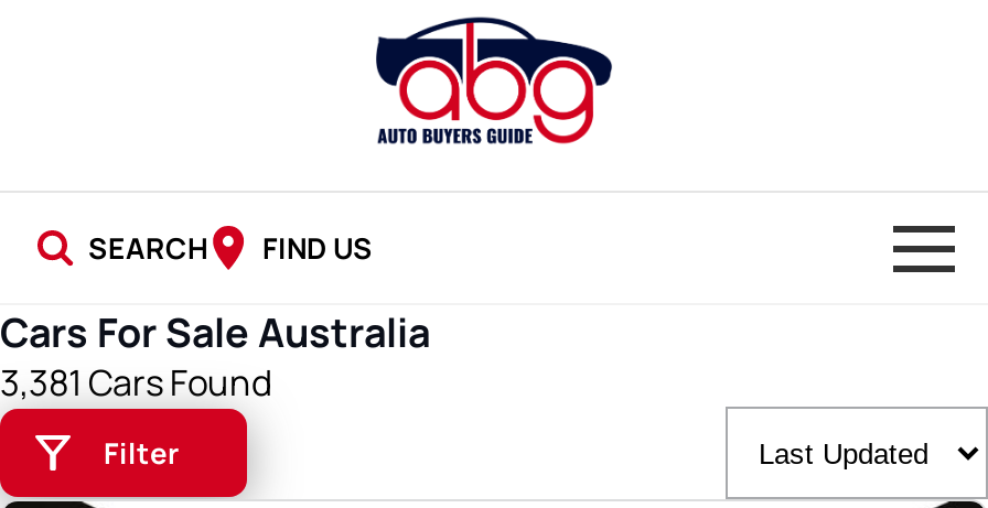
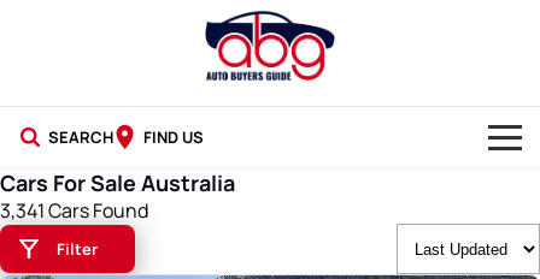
[0,358,271,407] 3,381 Cars Found -> [0,197,148,224] 3,341 Cars Found

